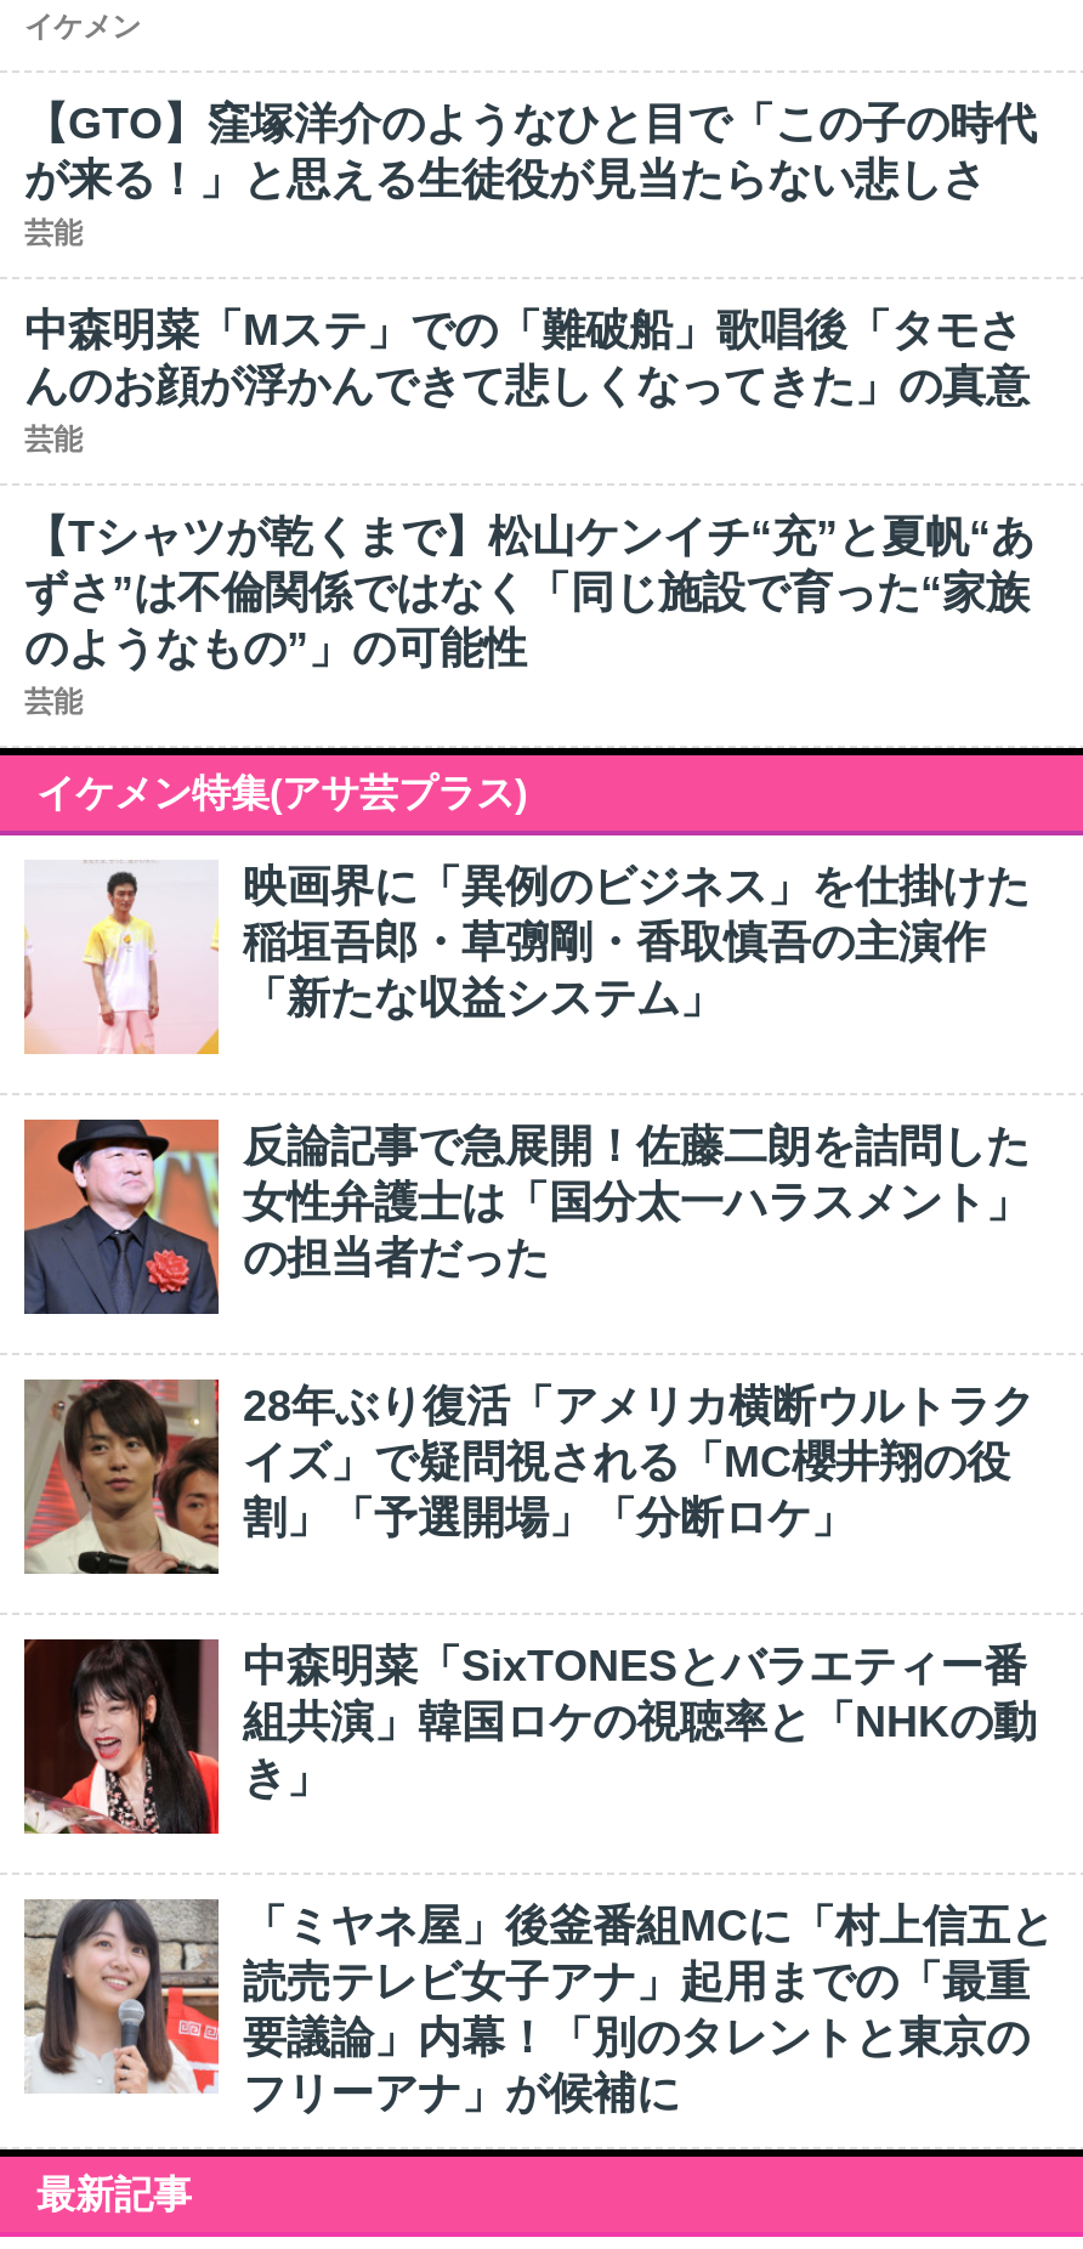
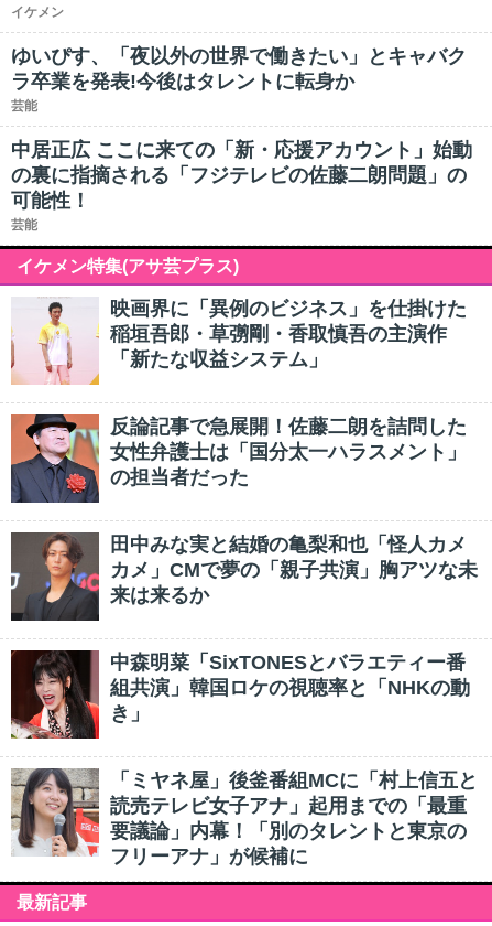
[24,100,1037,204] 【GTO】窪塚洋介のようなひと目で「この子の時代 | が来る！」と思える生徒役が見当たらない悲しさ -> [11,45,467,93] ゆいぴす、「夜以外の世界で働きたい」とキャバク | ラ卒業を発表!今後はタレントに転身か
[24,306,1034,673] 中森明菜「Mステ」での「難破船」歌唱後「タモさ | んのお顔が浮かんできて悲しくなってきた」の真意 | 芸能 | 【Tシャツが乾くまで】松山ケンイチ“充”と夏帆“あ | ずさ”は不倫関係ではなく「同じ施設で育った“家族 | のようなもの”」の可能性 -> [11,139,472,212] 中居正広 ここに来ての「新・応援アカウント」始動 | の裏に指摘される「フジテレビの佐藤二朗問題」の | 可能性！
[22,1380,1034,1576] [image] | 28年ぶり復活「アメリカ横断ウルトラク | イズ」で疑問視される「MC櫻井翔の役 | 割」「予選開場」「分断ロケ」 -> [10,532,478,622] [image] | 田中みな実と結婚の亀梨和也「怪人カメ | カメ」CMで夢の「親子共演」胸アツな未 | 来は来るか

